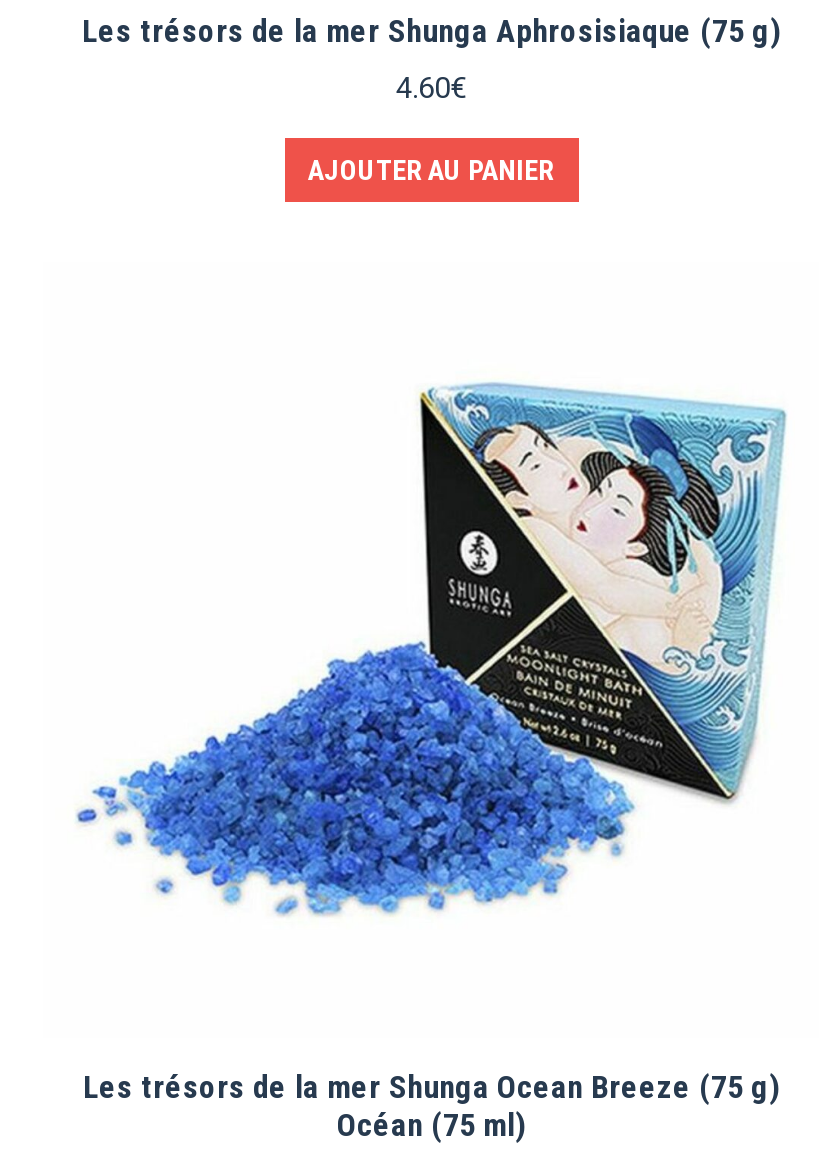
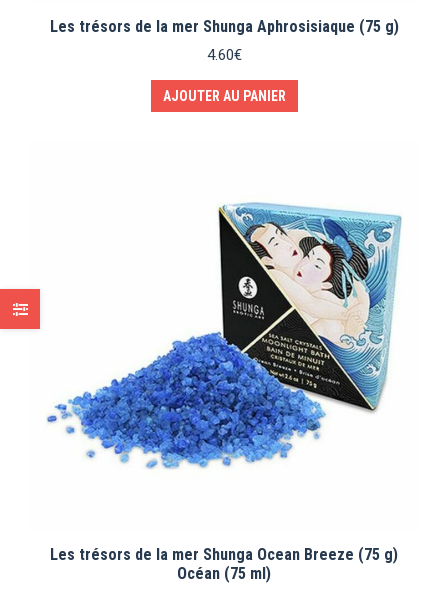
none -> [3,288,41,330] [image]

